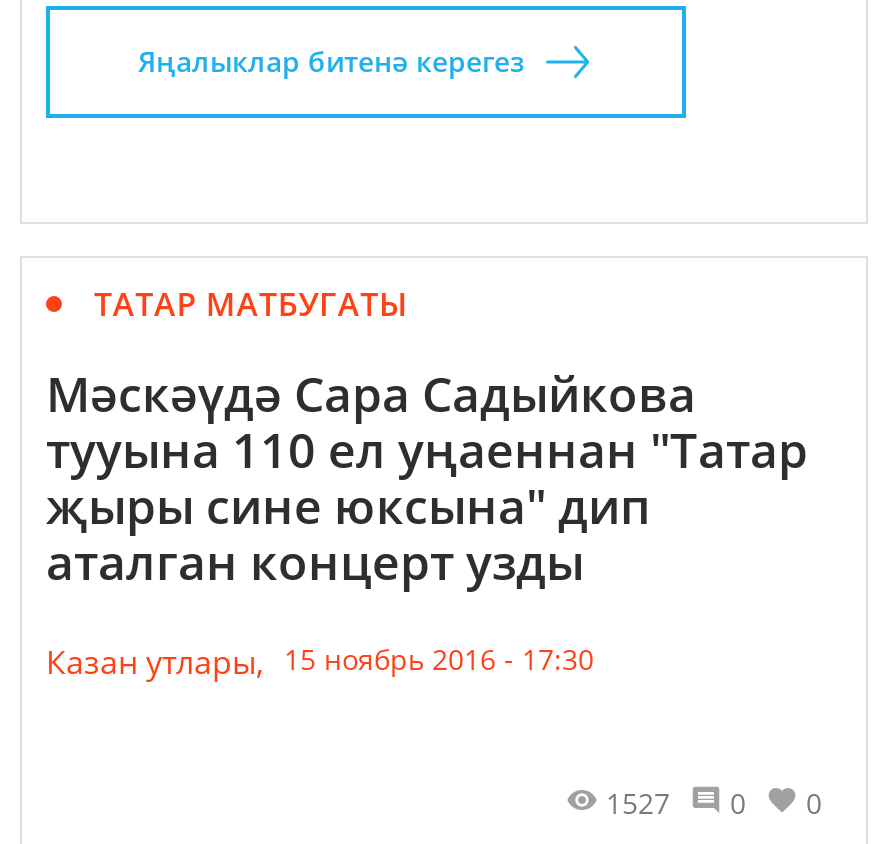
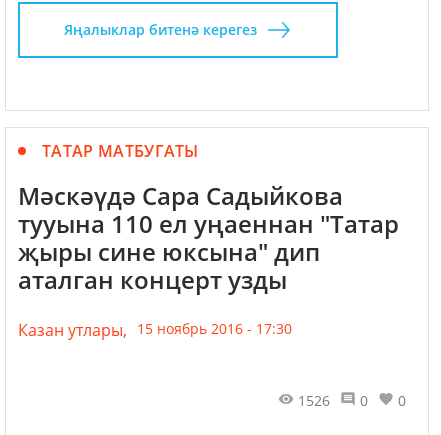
[606,785,822,823] 1527 0 0 -> [298,391,406,410] 1526 0 0

